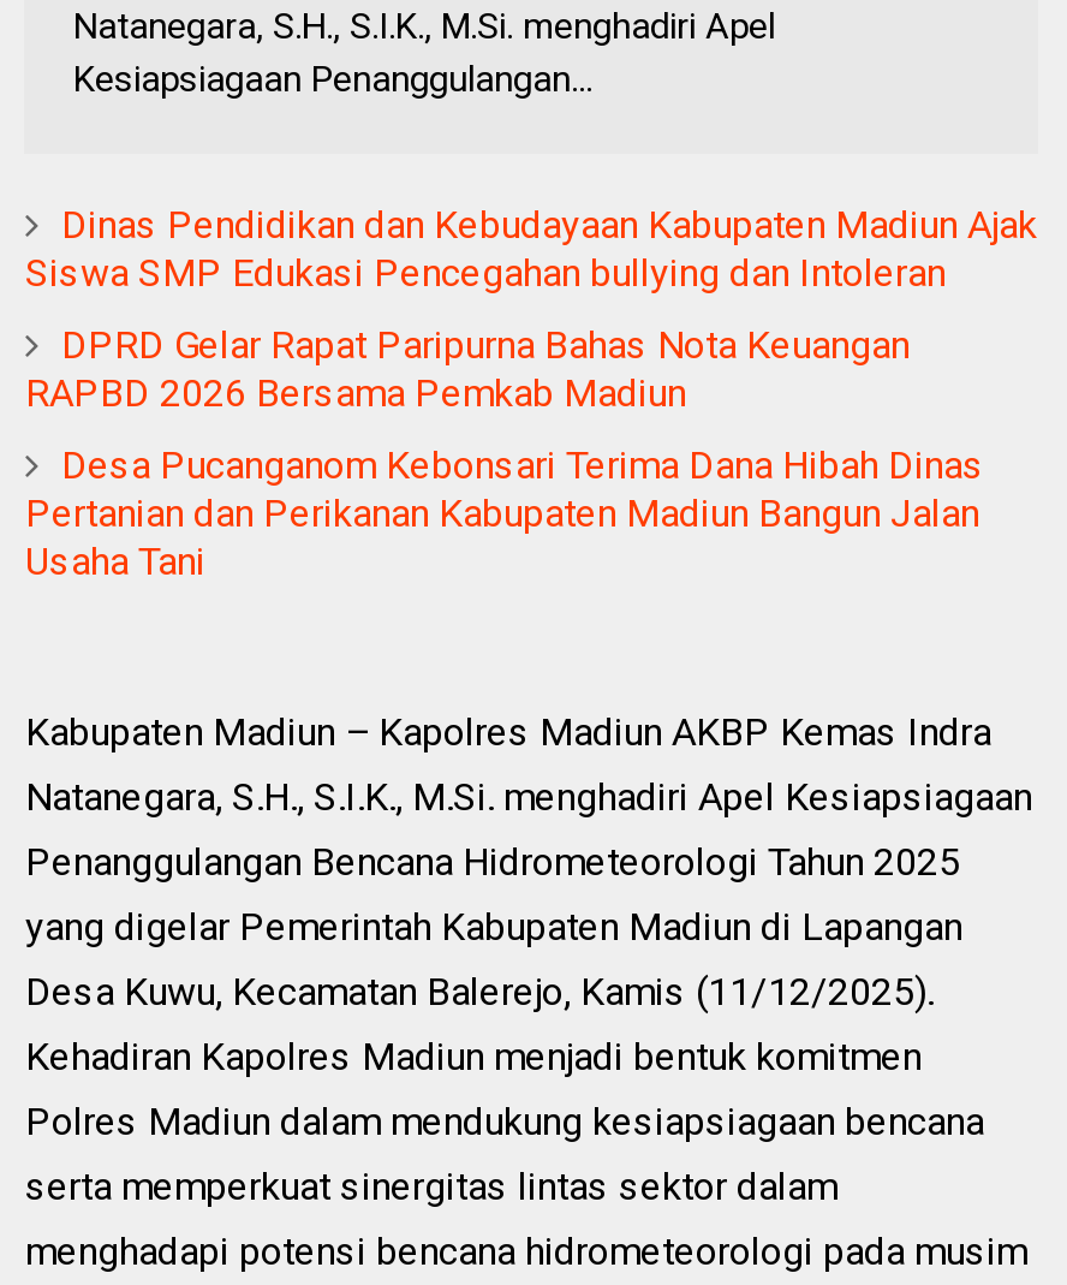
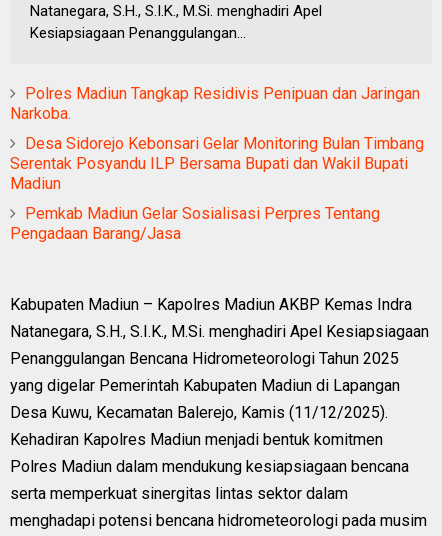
[25,202,1037,296] Dinas Pendidikan dan Kebudayaan Kabupaten Madiun Ajak | Siswa SMP Edukasi Pencegahan bullying dan Intoleran -> [10,84,420,123] Polres Madiun Tangkap Residivis Penipuan dan Jaringan | Narkoba.
[25,323,909,416] DPRD Gelar Rapat Paripurna Bahas Nota Keuangan | RAPBD 2026 Bersama Pemkab Madiun -> [10,134,424,193] Desa Sidorejo Kebonsari Gelar Monitoring Bulan Timbang | Serentak Posyandu ILP Bersama Bupati dan Wakil Bupati | Madiun
[25,443,984,585] Desa Pucanganom Kebonsari Terima Dana Hibah Dinas | Pertanian dan Perikanan Kabupaten Madiun Bangun Jalan | Usaha Tani -> [10,204,380,243] Pemkab Madiun Gelar Sosialisasi Perpres Tentang | Pengadaan Barang/Jasa

